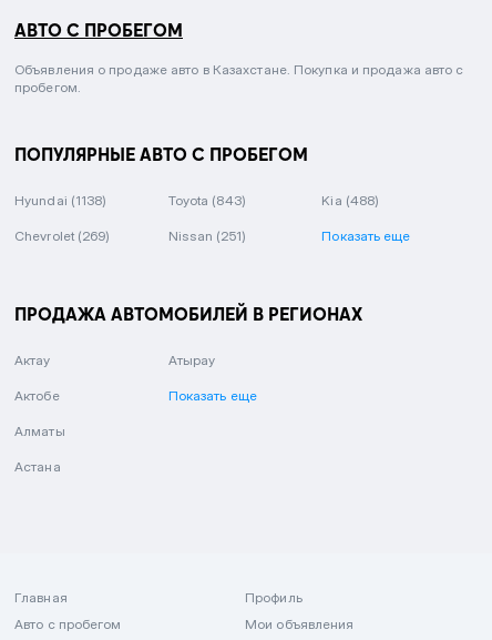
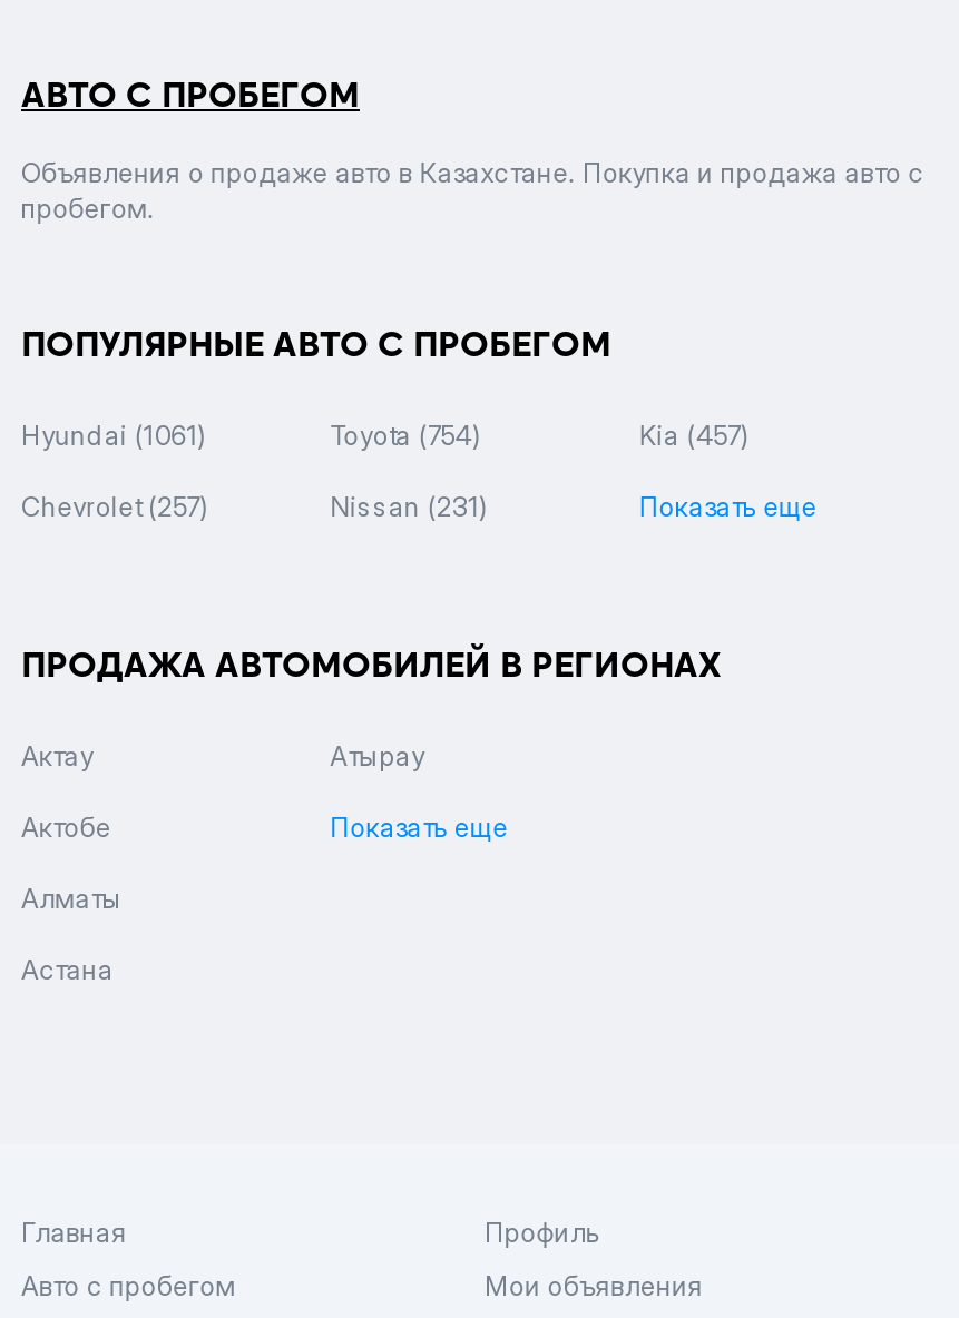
[14,192,107,209] Hyundai (1138) -> [21,419,207,452] Hyundai (1061)
[168,192,246,209] Toyota (843) -> [330,419,482,452] Toyota (754)
[322,192,379,209] Kia (488) -> [639,419,750,452] Kia (457)
[14,227,110,244] Chevrolet (269) -> [21,490,209,523] Chevrolet (257)
[168,227,246,244] Nissan (251) -> [330,490,489,523] Nissan (231)

